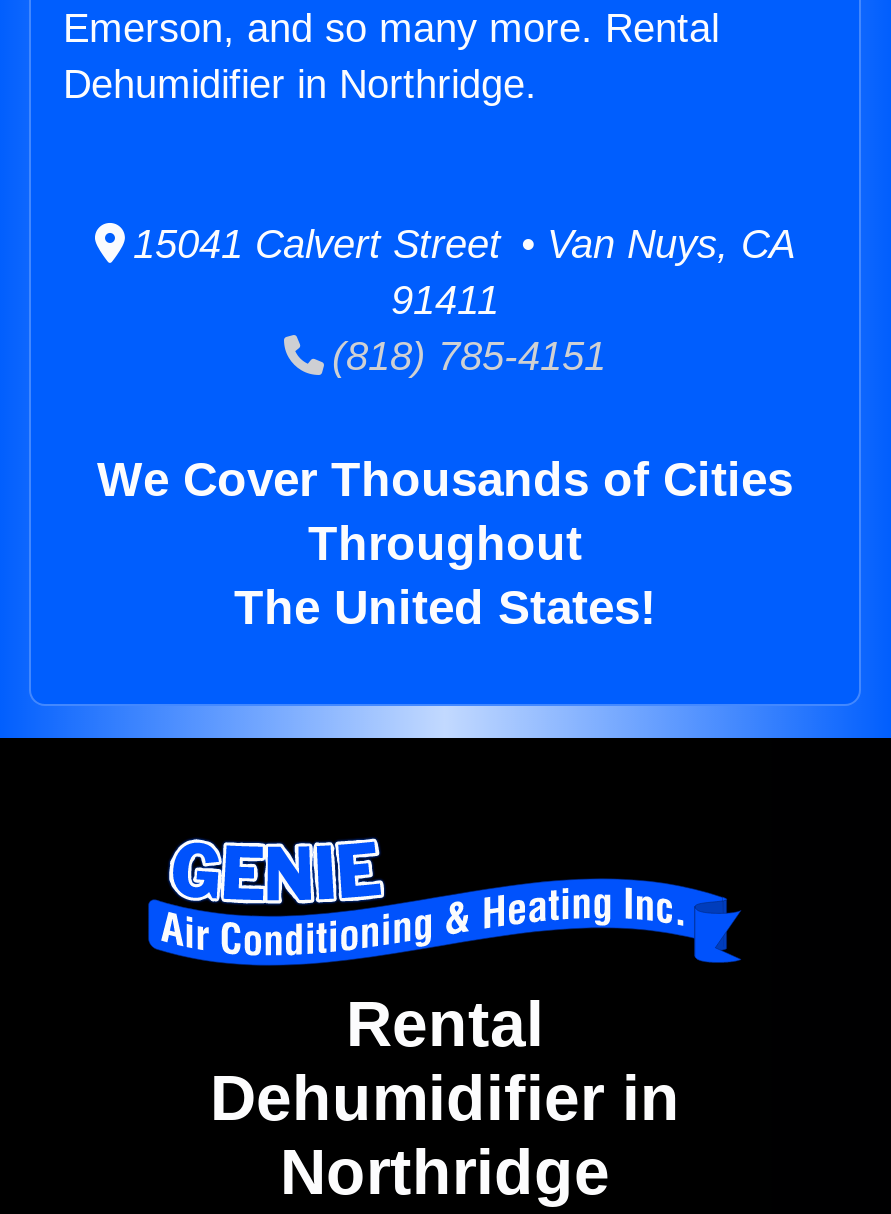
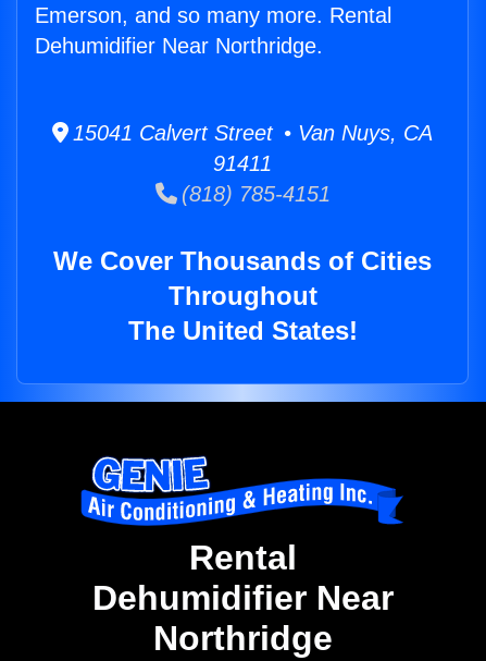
[63,62,537,106] Dehumidifier in Northridge. -> [35,34,323,58] Dehumidifier Near Northridge.
[210,1063,680,1135] Dehumidifier in -> [92,579,393,618] Dehumidifier Near

